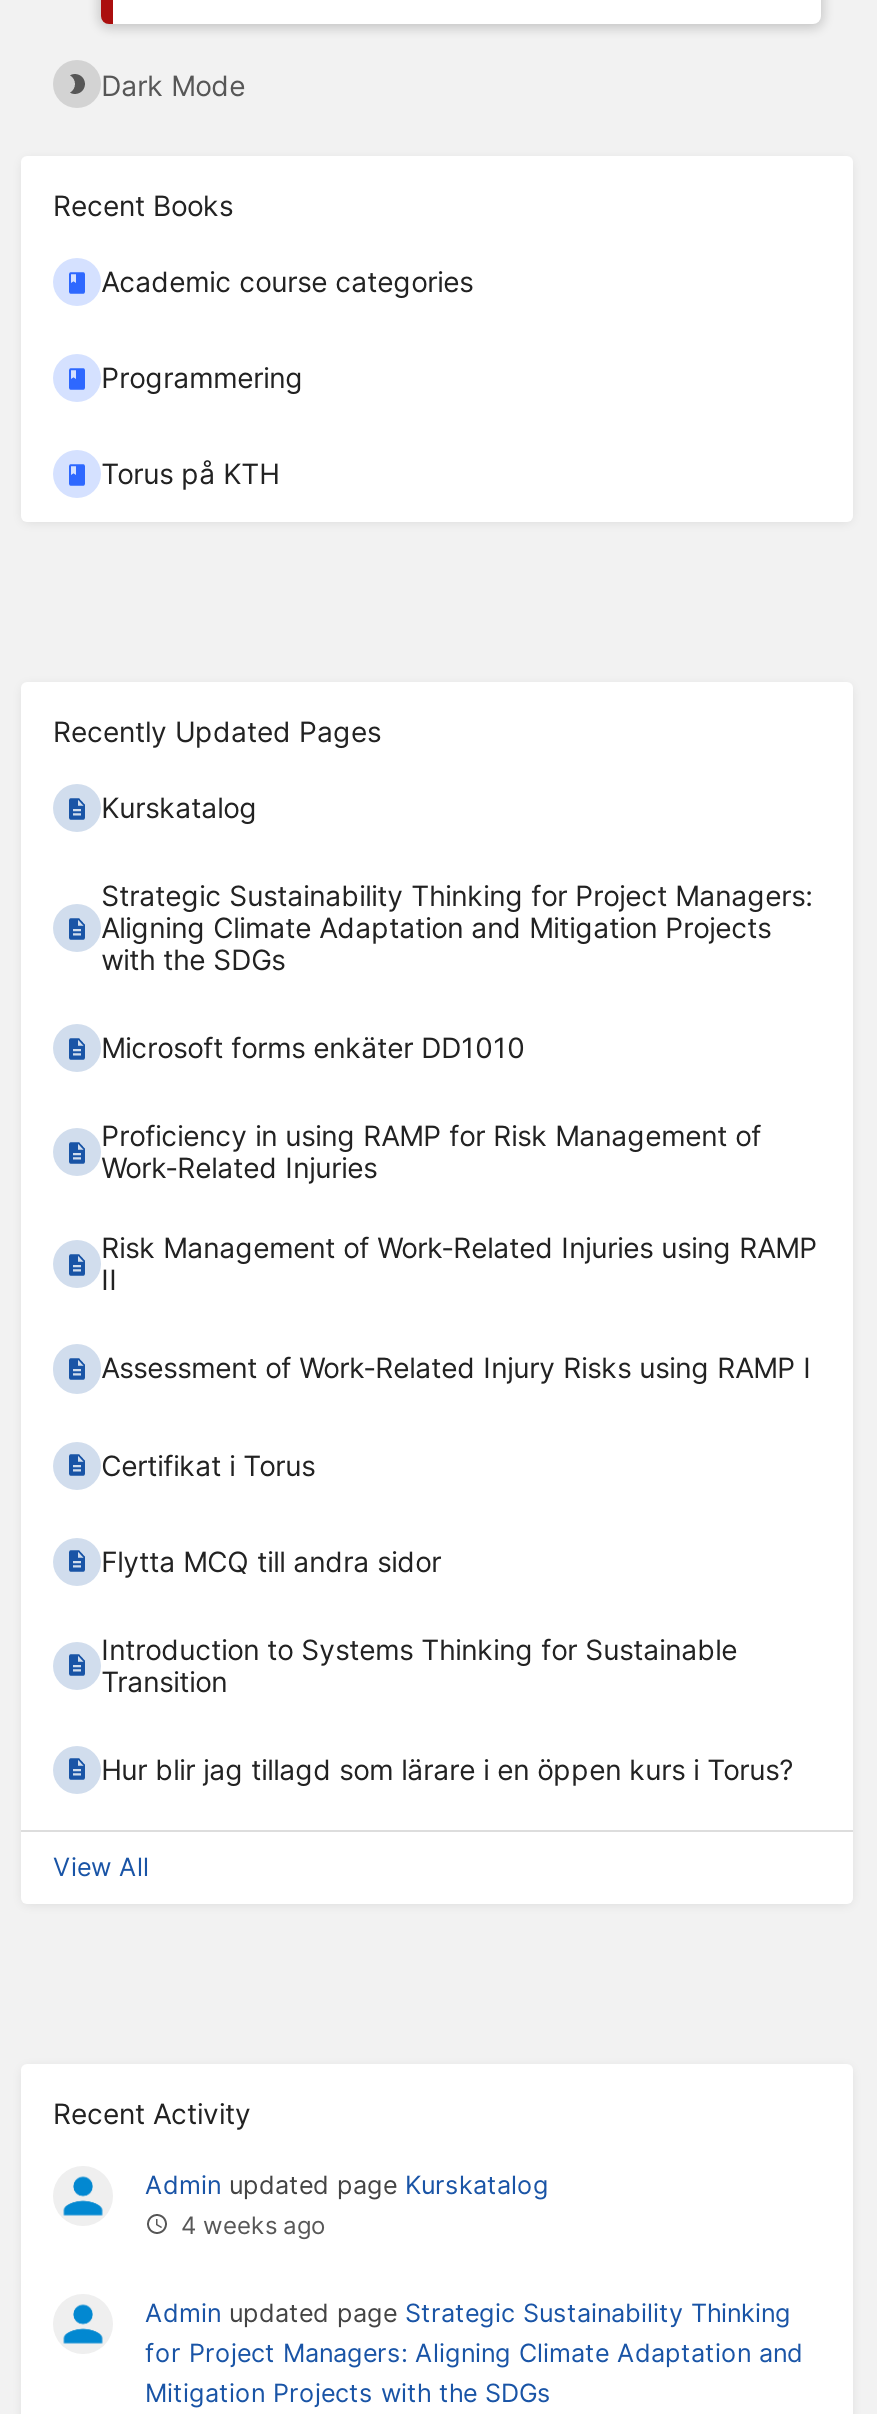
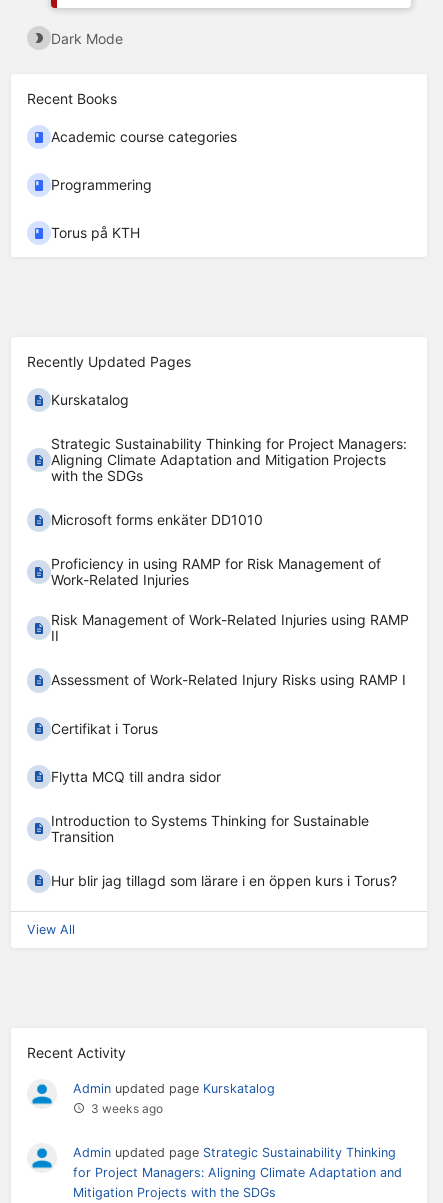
[181,2209,325,2239] 4 weeks ago -> [91,1101,163,1116] 3 weeks ago

